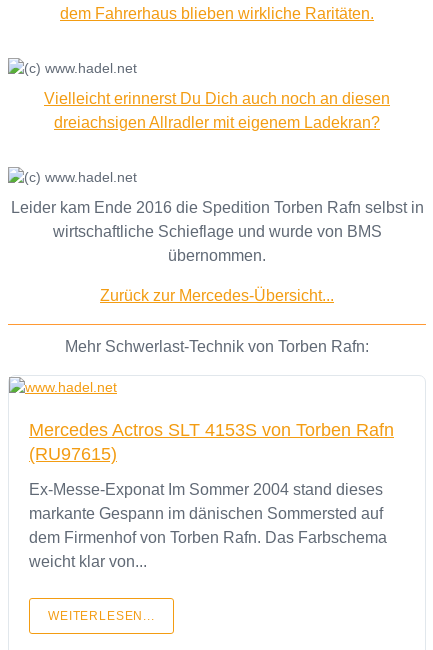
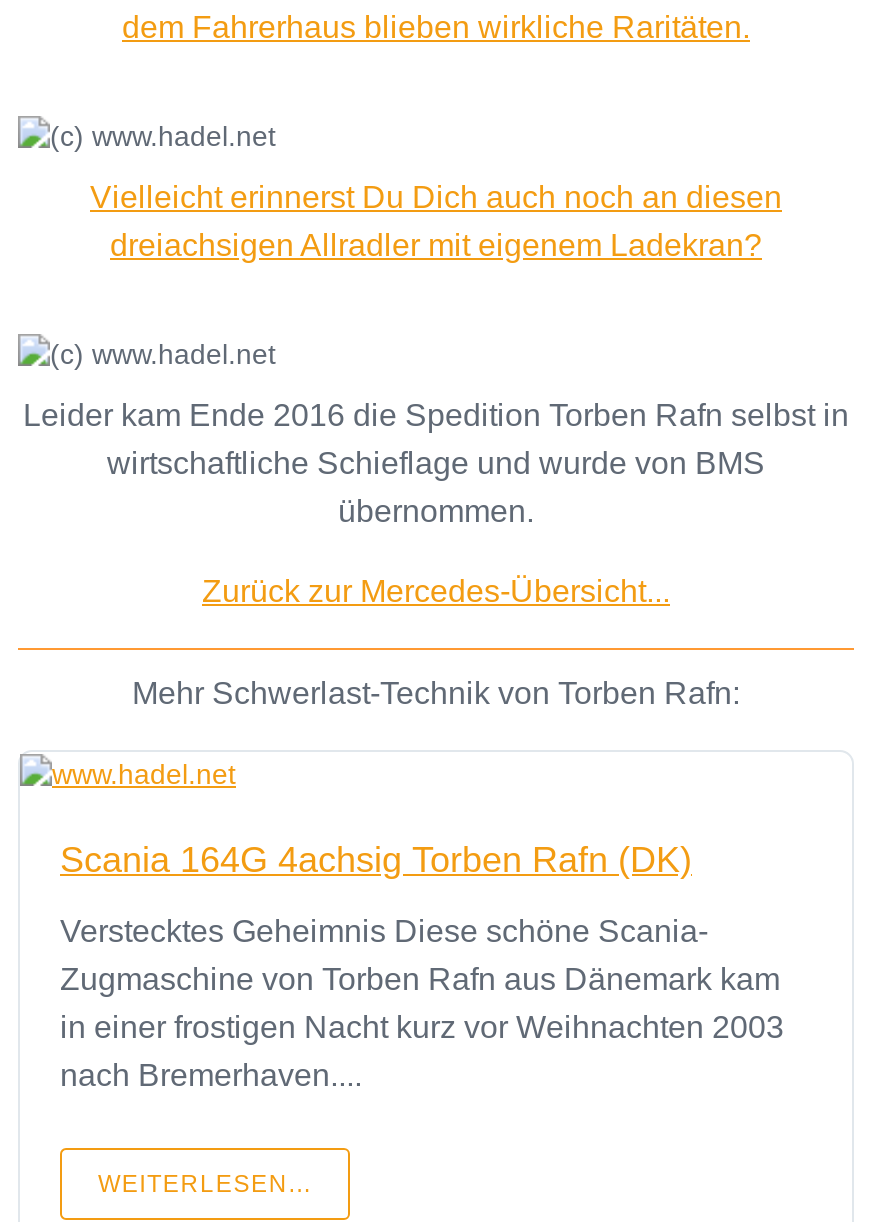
[29,420,394,464] Mercedes Actros SLT 4153S von Torben Rafn | (RU97615) -> [60,840,692,880] Scania 164G 4achsig Torben Rafn (DK)
[29,481,387,570] Ex-Messe-Exponat Im Sommer 2004 stand dieses | markante Gespann im dänischen Sommersted auf | dem Firmenhof von Torben Rafn. Das Farbschema | weicht klar von... -> [60,914,784,1092] Verstecktes Geheimnis Diese schöne Scania- | Zugmaschine von Torben Rafn aus Dänemark kam | in einer frostigen Nacht kurz vor Weihnachten 2003 | nach Bremerhaven....

